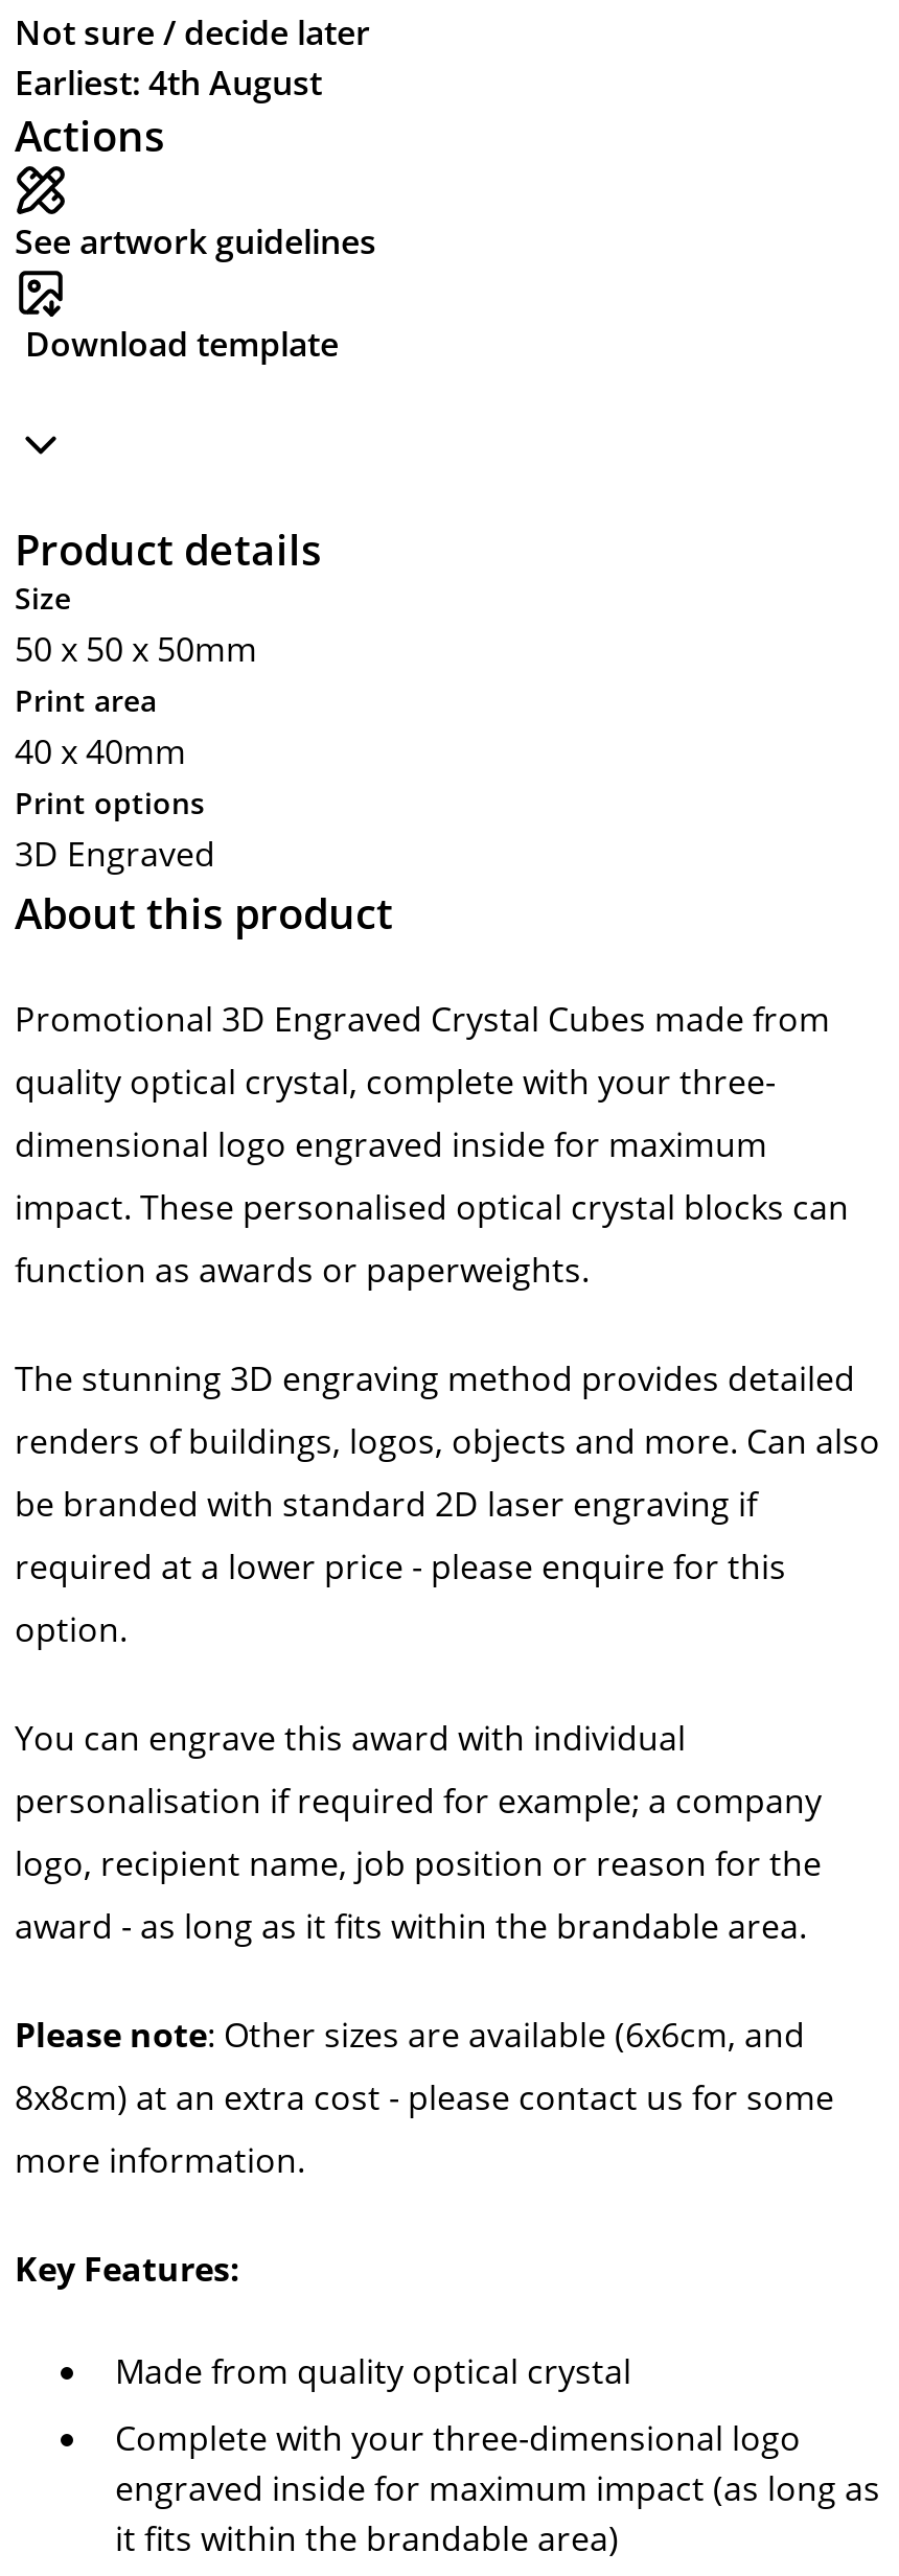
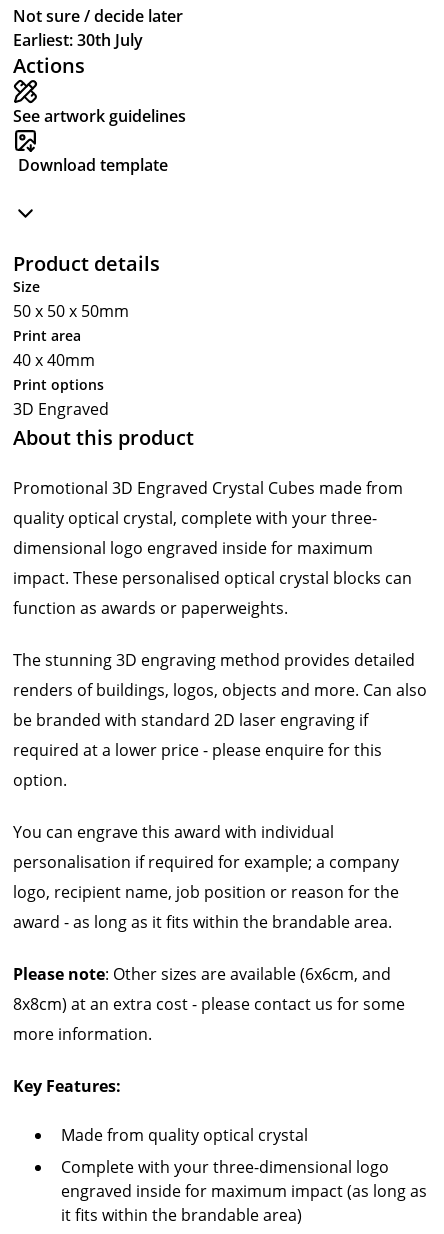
[15,60,322,106] Earliest: 4th August -> [13,29,143,51] Earliest: 30th July

